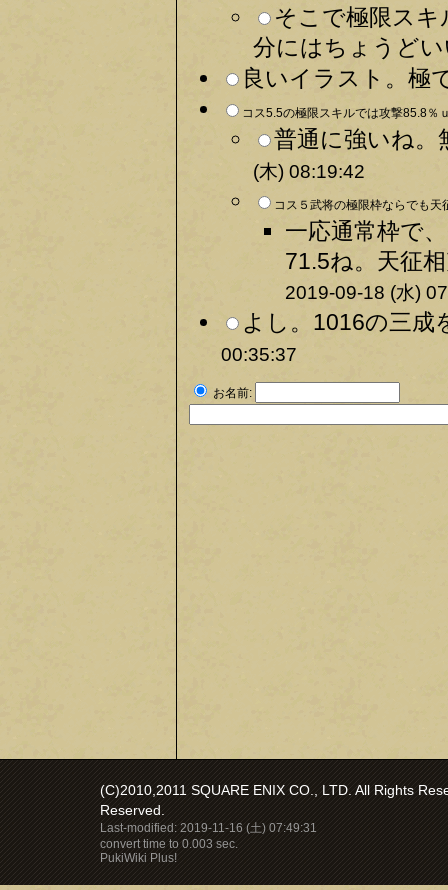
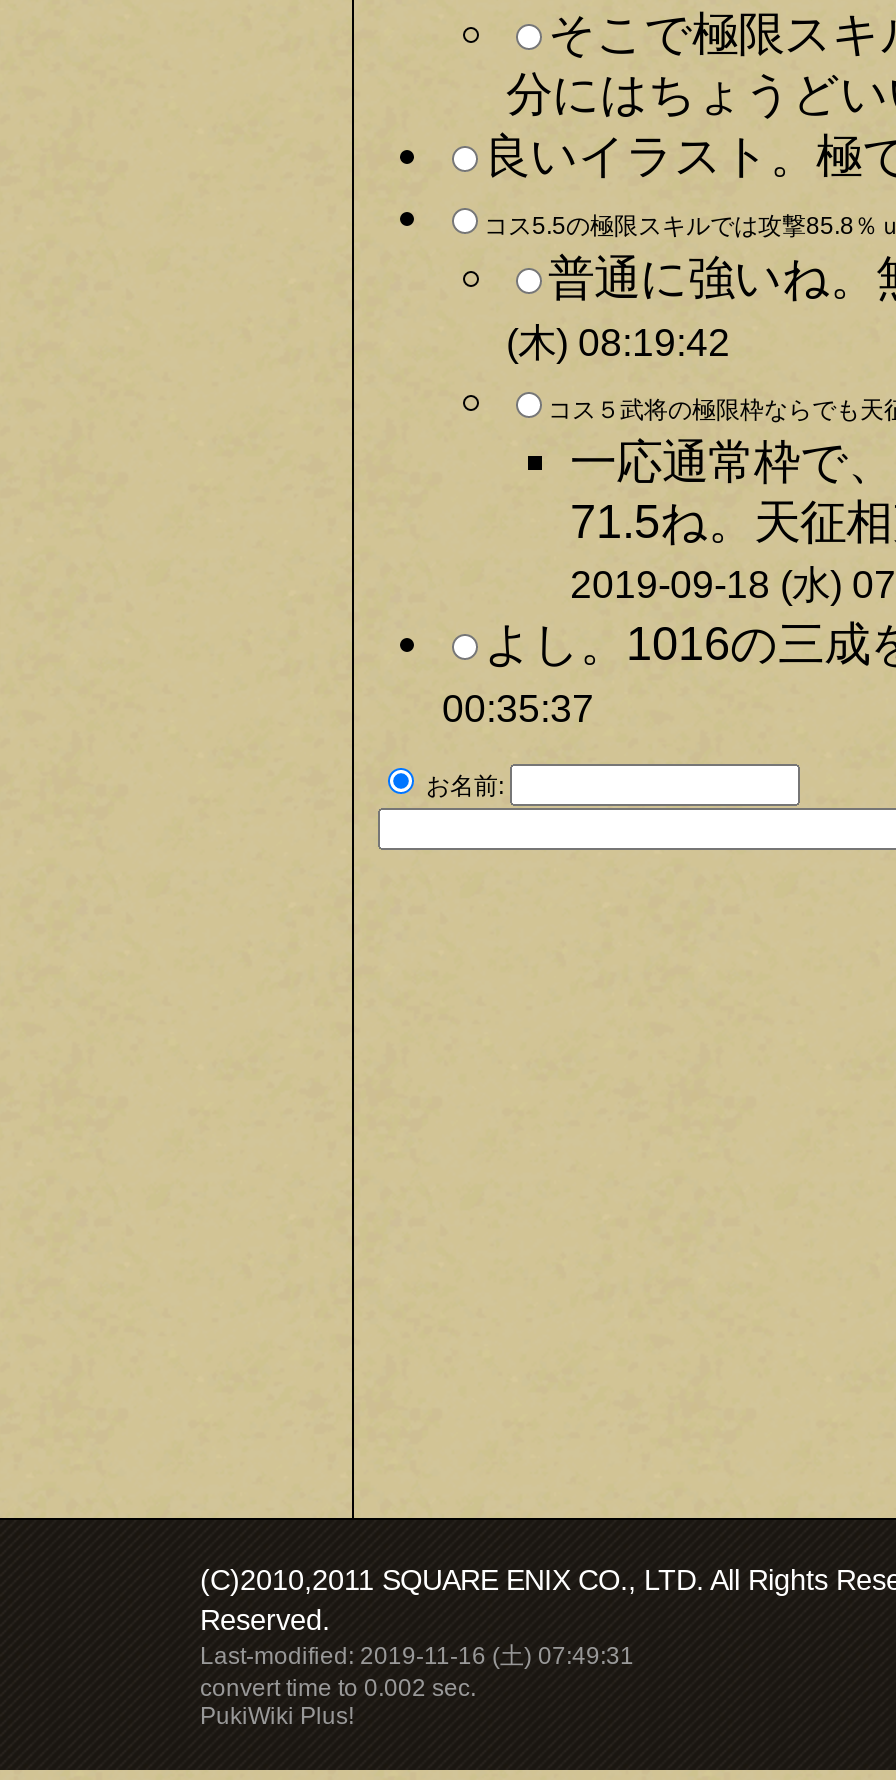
[100,837,238,851] convert time to 0.003 sec. -> [200,1674,476,1702] convert time to 0.002 sec.

